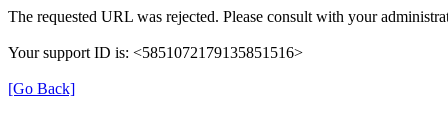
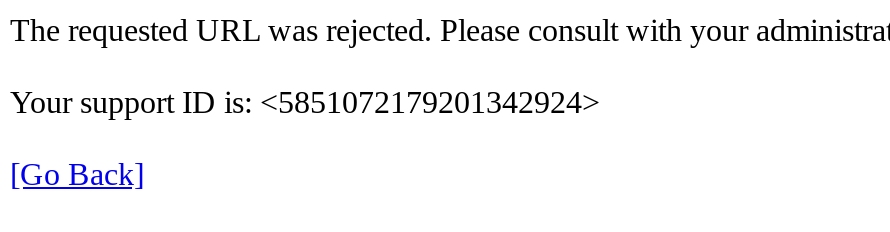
[8,44,303,61] Your support ID is: <5851072179135851516> -> [10,85,600,119] Your support ID is: <5851072179201342924>

